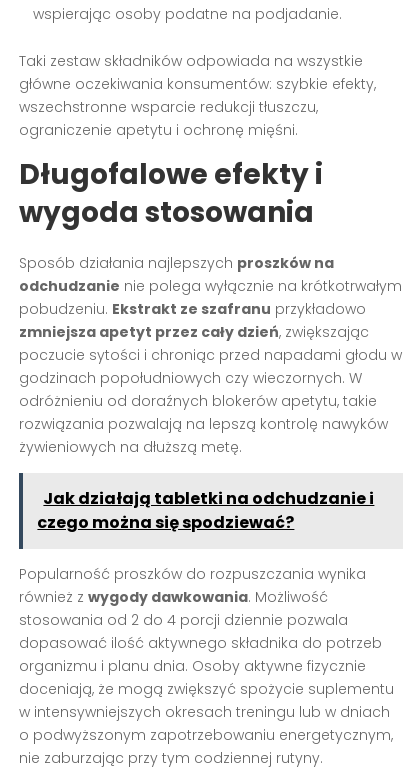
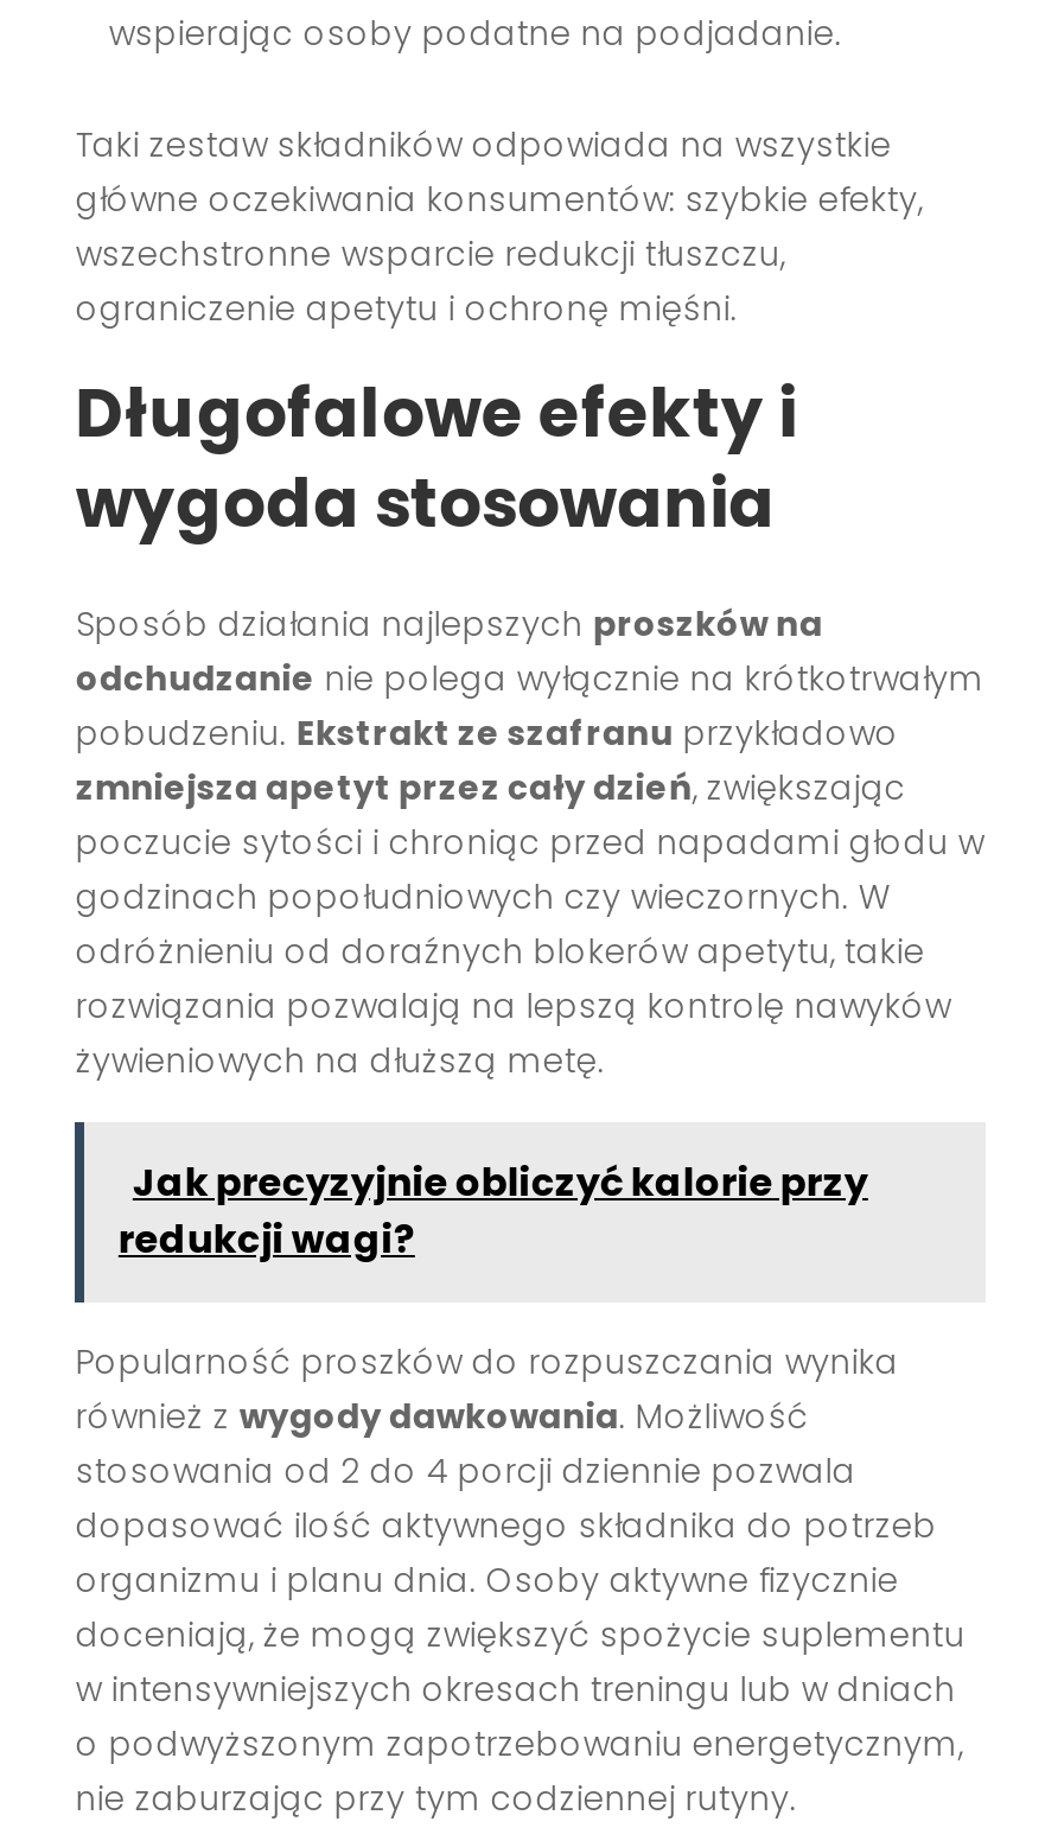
[37,486,374,533] Jak działają tabletki na odchudzanie i | czego można się spodziewać? -> [118,1154,868,1266] Jak precyzyjnie obliczyć kalorie przy | redukcji wagi?

